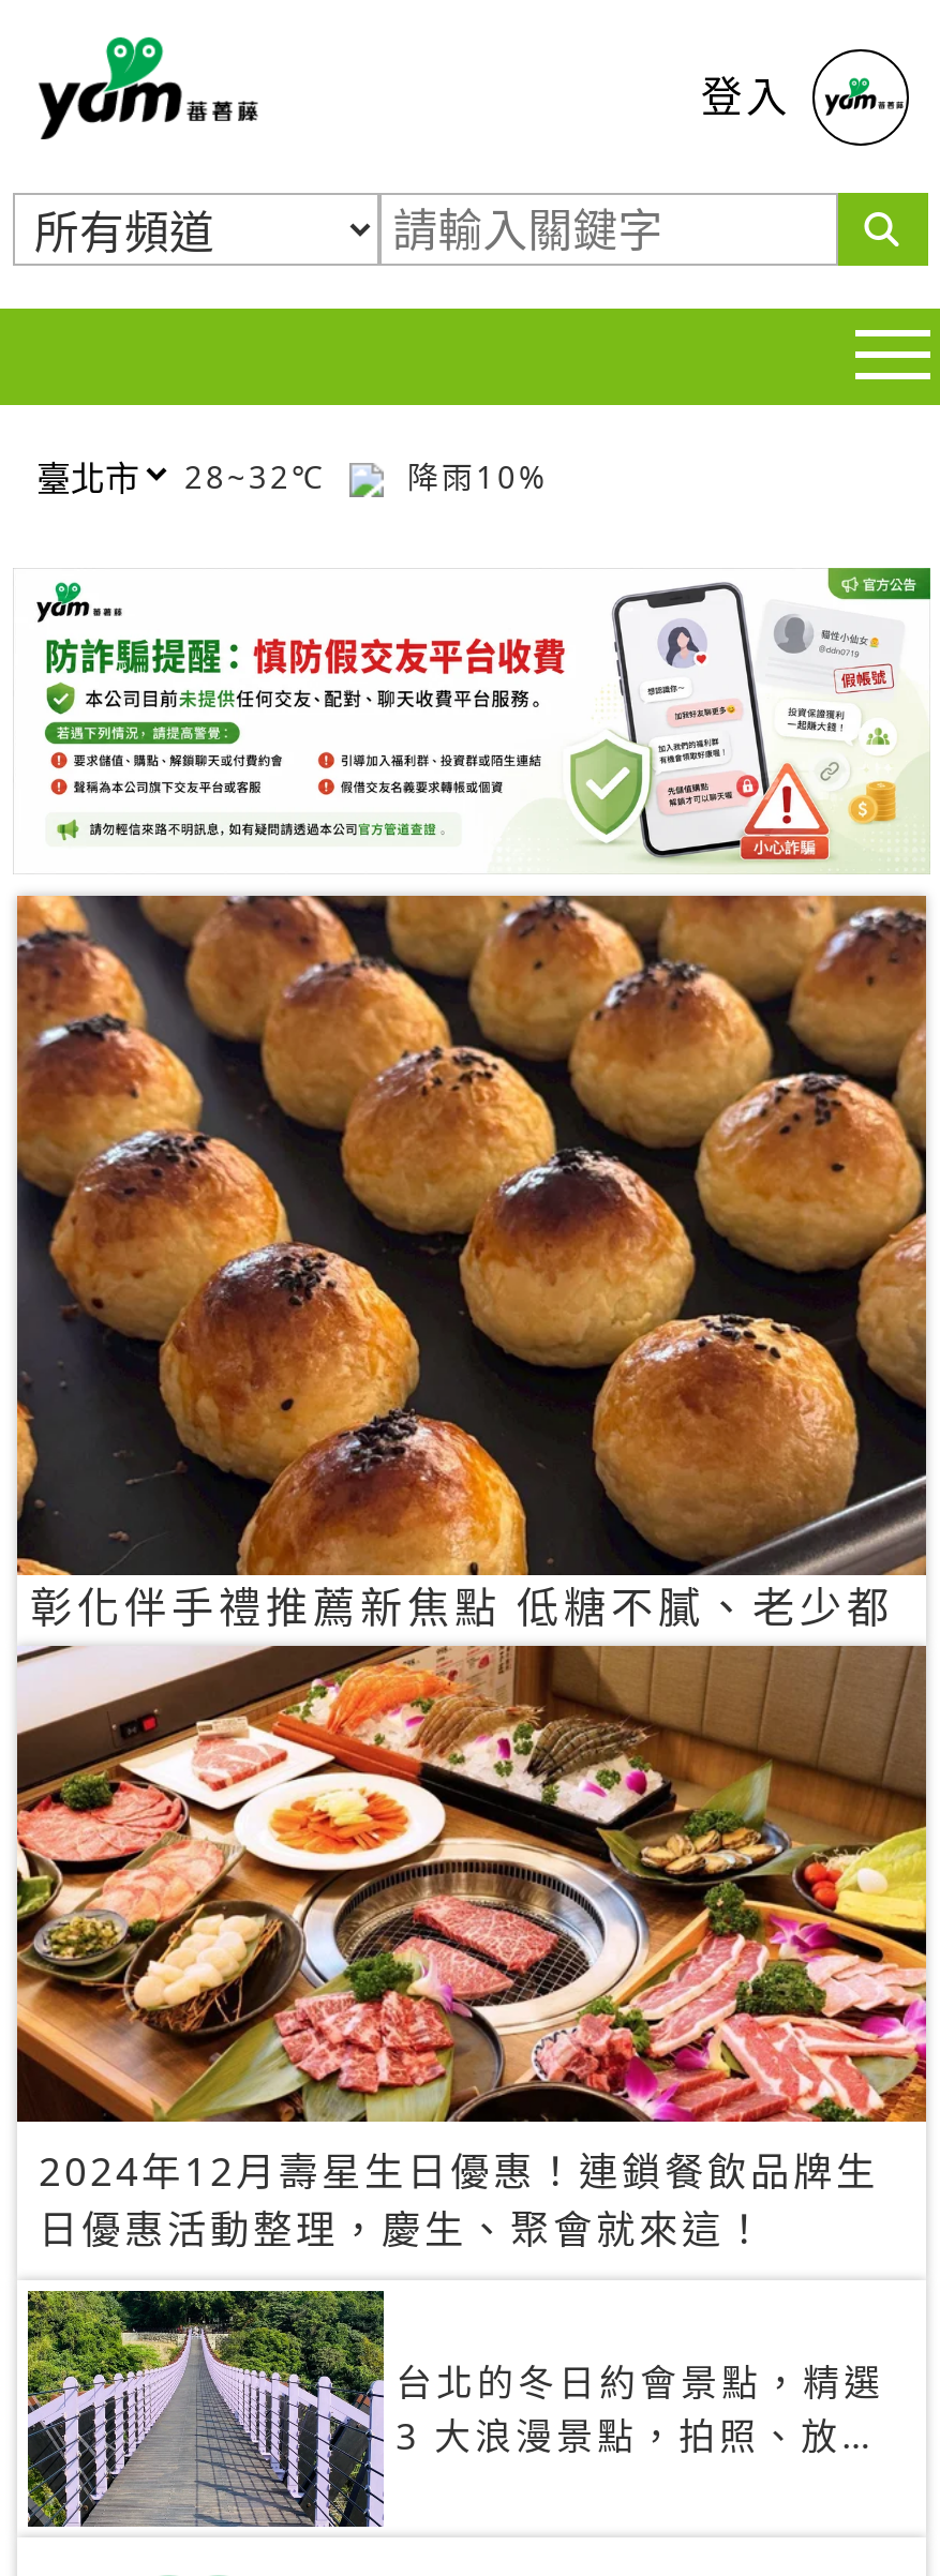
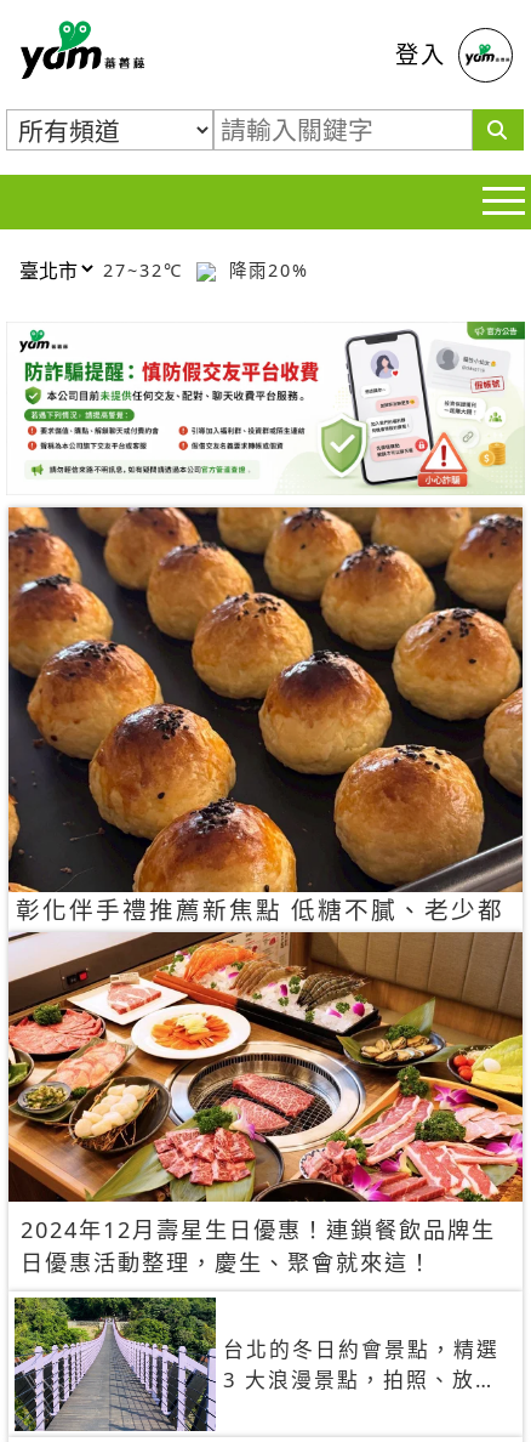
[184,455,339,496] 28~32℃ -> [103,258,190,281] 27~32℃
[394,455,549,496] 降雨10% -> [222,258,309,281] 降雨20%

